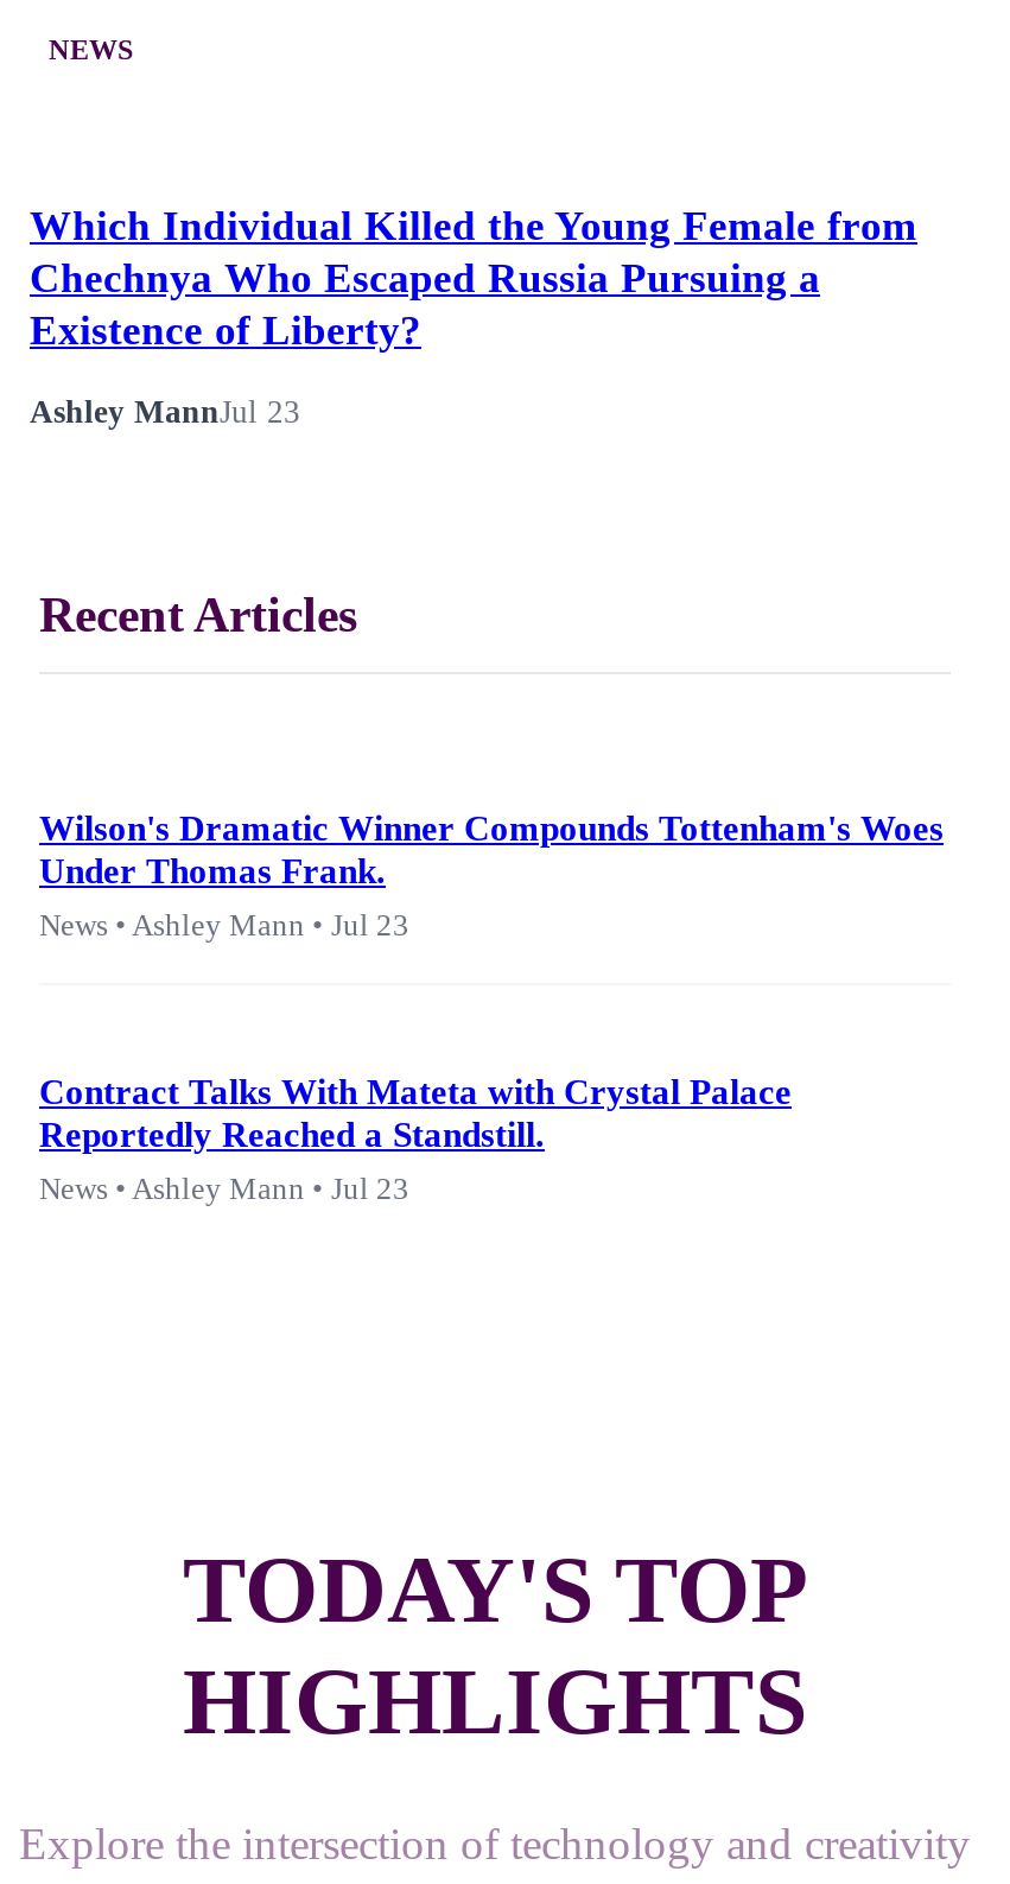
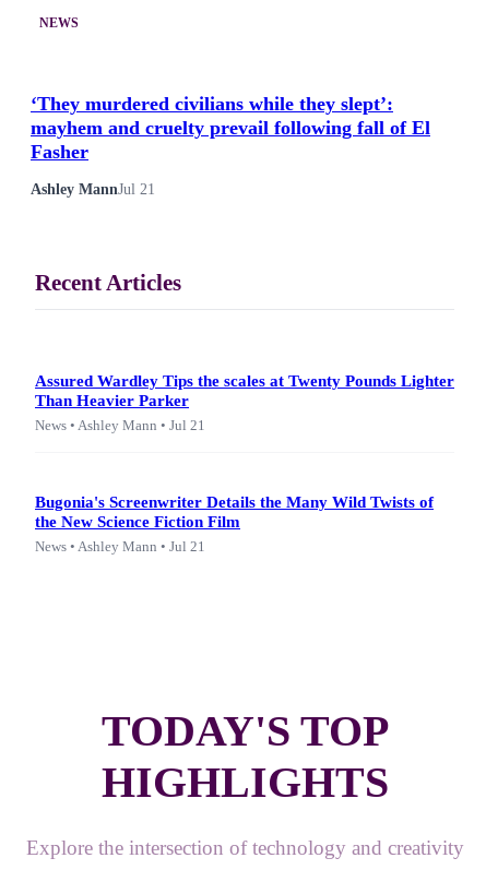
[30,201,917,353] Which Individual Killed the Young Female from | Chechnya Who Escaped Russia Pursuing a | Existence of Liberty? -> [31,93,430,162] ‘They murdered civilians while they slept’: | mayhem and cruelty prevail following fall of El | Fasher
[30,394,300,429] Ashley MannJul 23 -> [31,181,155,197] Ashley MannJul 21
[39,807,944,890] Wilson's Dramatic Winner Compounds Tottenham's Woes | Under Thomas Frank. -> [35,371,454,409] Assured Wardley Tips the scales at Twenty Pounds Lighter | Than Heavier Parker
[39,909,409,942] News • Ashley Mann • Jul 23 -> [35,418,205,433] News • Ashley Mann • Jul 21
[39,1071,792,1154] Contract Talks With Mateta with Crystal Palace | Reportedly Reached a Standstill. -> [35,492,434,531] Bugonia's Screenwriter Details the Many Wild Twists of | the New Science Fiction Film
[39,1173,409,1206] News • Ashley Mann • Jul 23 -> [35,539,205,555] News • Ashley Mann • Jul 21

